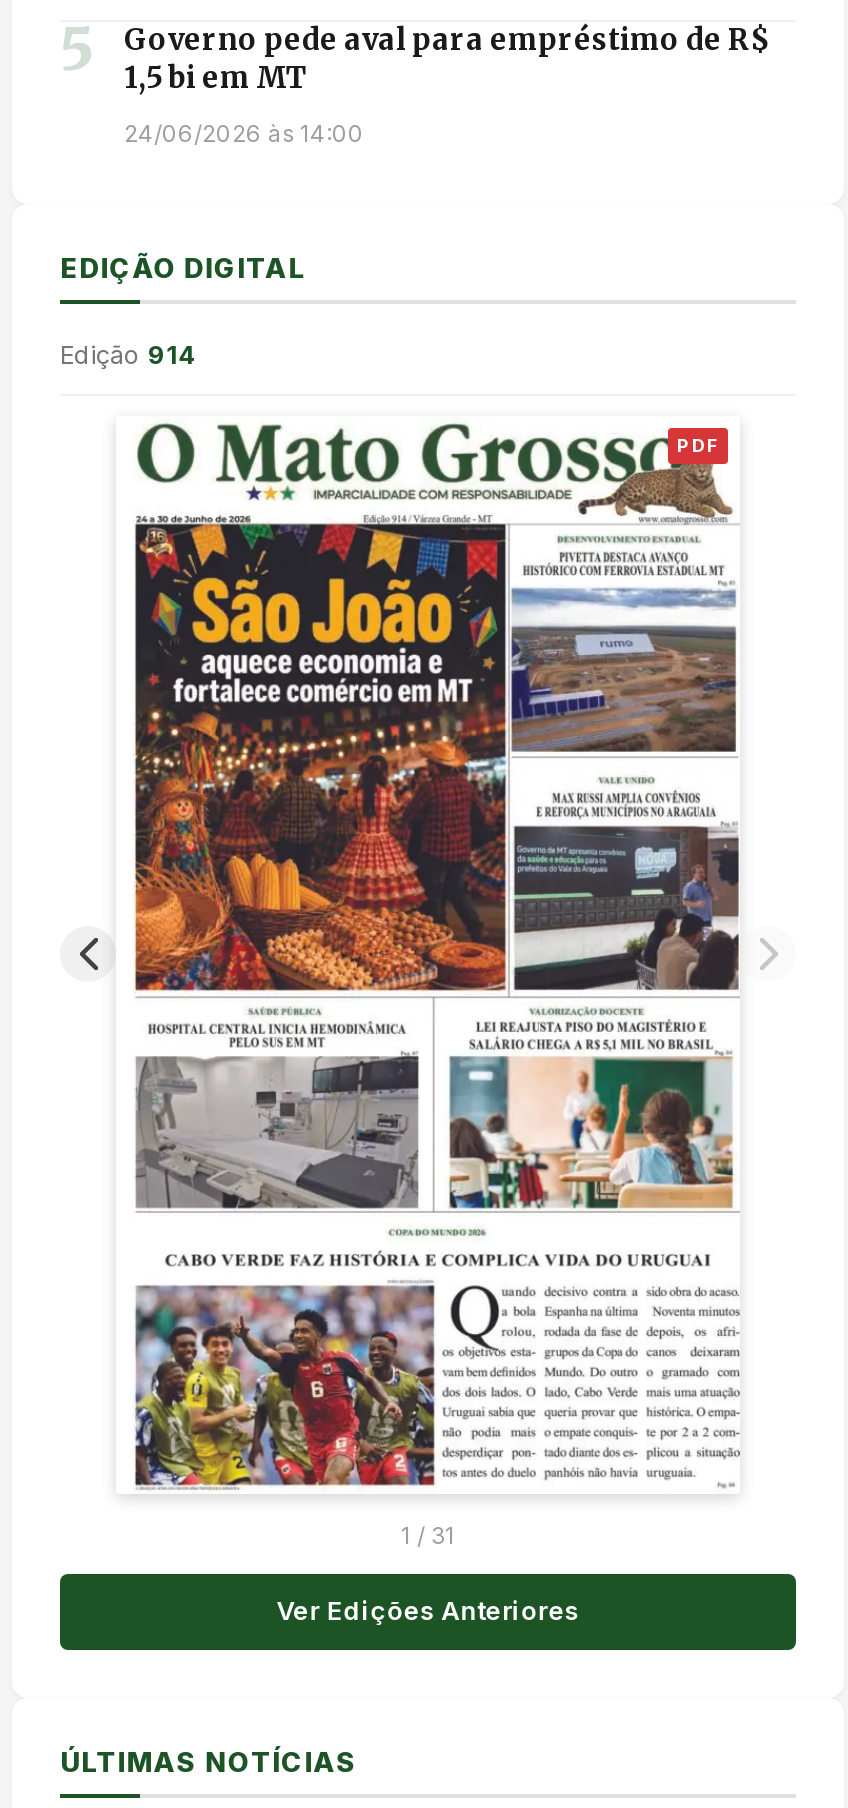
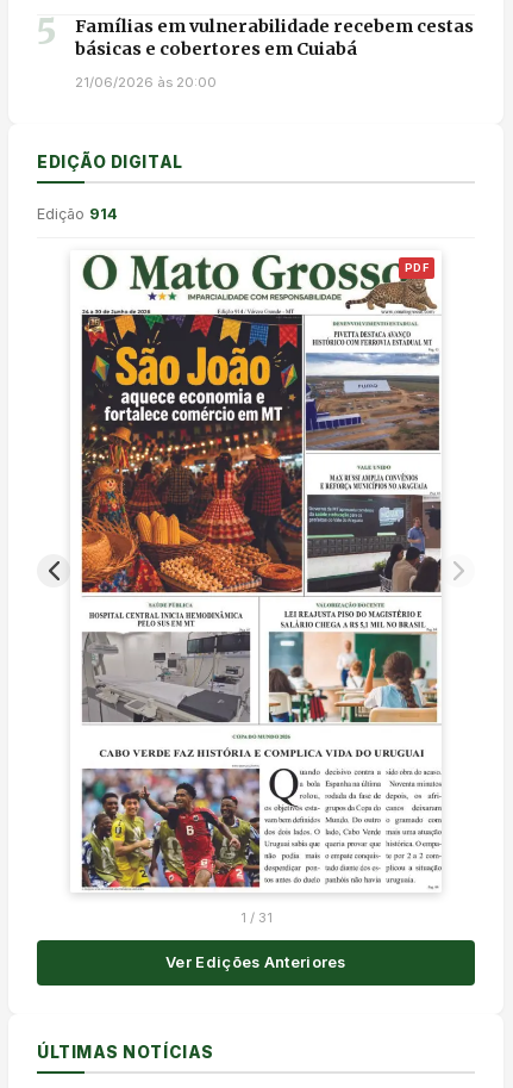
[124,22,768,96] Governo pede aval para empréstimo de R$ | 1,5 bi em MT -> [75,15,474,59] Famílias em vulnerabilidade recebem cestas | básicas e cobertores em Cuiabá
[124,120,364,148] 24/06/2026 às 14:00 -> [75,74,217,90] 21/06/2026 às 20:00

